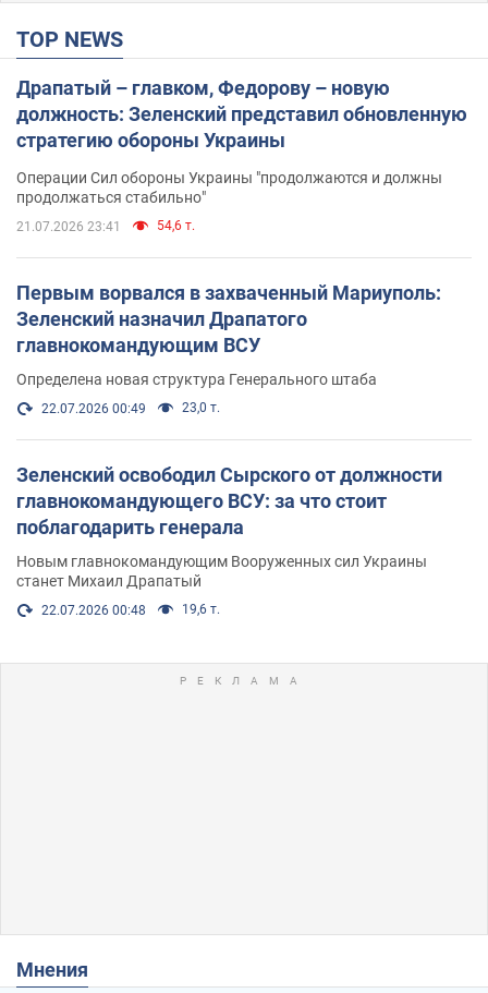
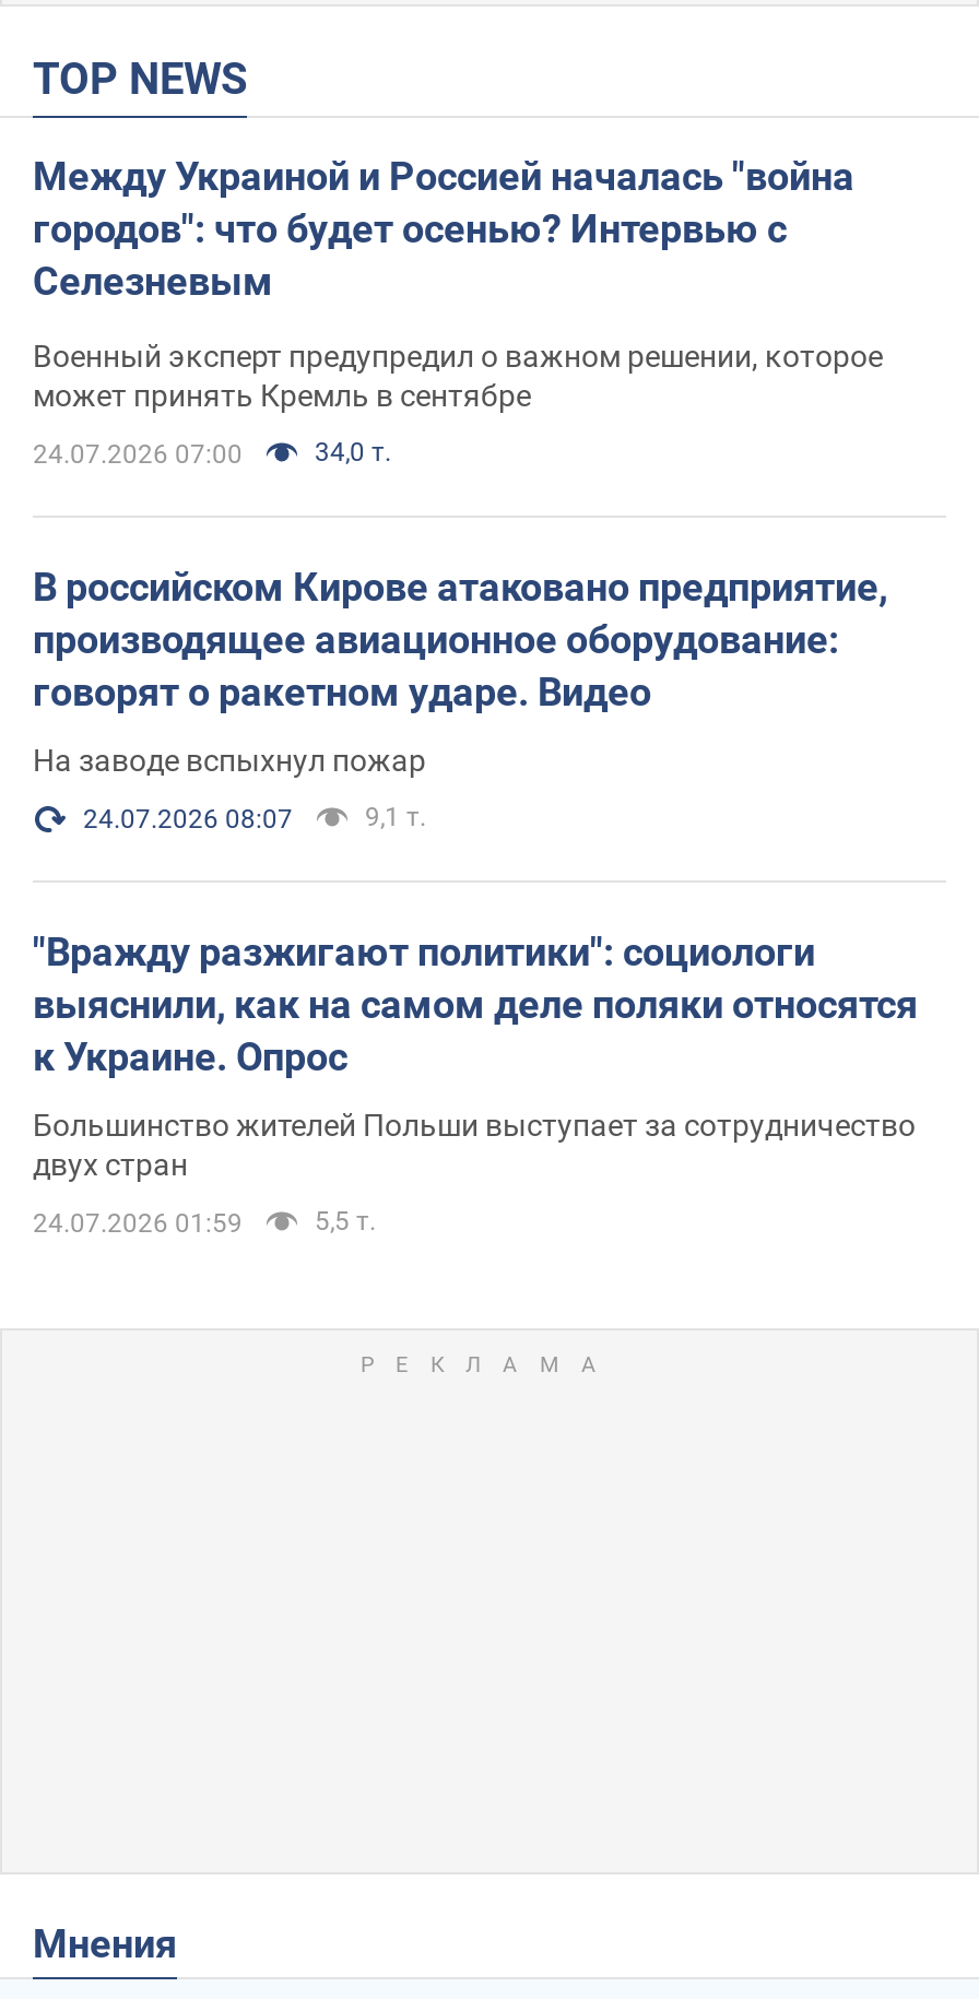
[16,76,467,151] Драпатый – главком, Федорову – новую | должность: Зеленский представил обновленную | стратегию обороны Украины -> [33,152,854,303] Между Украиной и Россией началась "война | городов": что будет осенью? Интервью с | Селезневым
[16,169,442,206] Операции Сил обороны Украины "продолжаются и должны | продолжаться стабильно" -> [33,338,883,412] Военный эксперт предупредил о важном решении, которое | может принять Кремль в сентябре
[16,218,195,234] 21.07.2026 23:41 | 54,6 т. -> [33,436,391,469] 24.07.2026 07:00 | 34,0 т.
[16,281,441,356] Первым ворвался в захваченный Мариуполь: | Зеленский назначил Драпатого | главнокомандующим ВСУ -> [33,563,887,714] В российском Кирове атаковано предприятие, | производящее авиационное оборудование: | говорят о ракетном ударе. Видео
[16,370,377,388] Определена новая структура Генерального штаба -> [33,742,426,777] На заводе вспыхнул пожар
[41,400,220,416] 22.07.2026 00:49 | 23,0 т. -> [83,801,426,834] 24.07.2026 08:07 | 9,1 т.
[16,463,442,538] Зеленский освободил Сырского от должности | главнокомандующего ВСУ: за что стоит | поблагодарить генерала -> [33,928,918,1079] "Вражду разжигают политики": социологи | выяснили, как на самом деле поляки относятся | к Украине. Опрос
[16,552,427,589] Новым главнокомандующим Вооруженных сил Украины | станет Михаил Драпатый -> [33,1107,916,1181] Большинство жителей Польши выступает за сотрудничество | двух стран
[41,601,220,618] 22.07.2026 00:48 | 19,6 т. -> [33,1205,376,1238] 24.07.2026 01:59 | 5,5 т.

